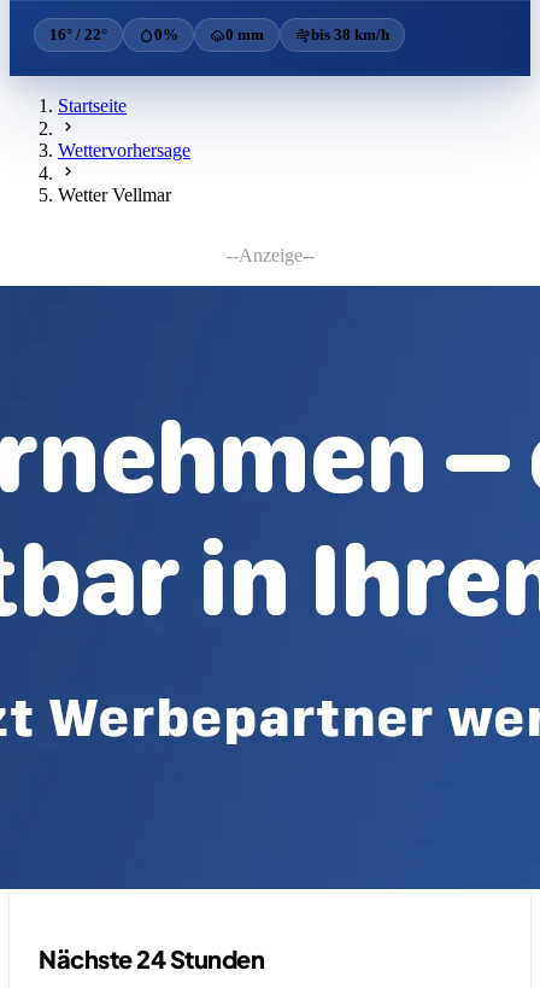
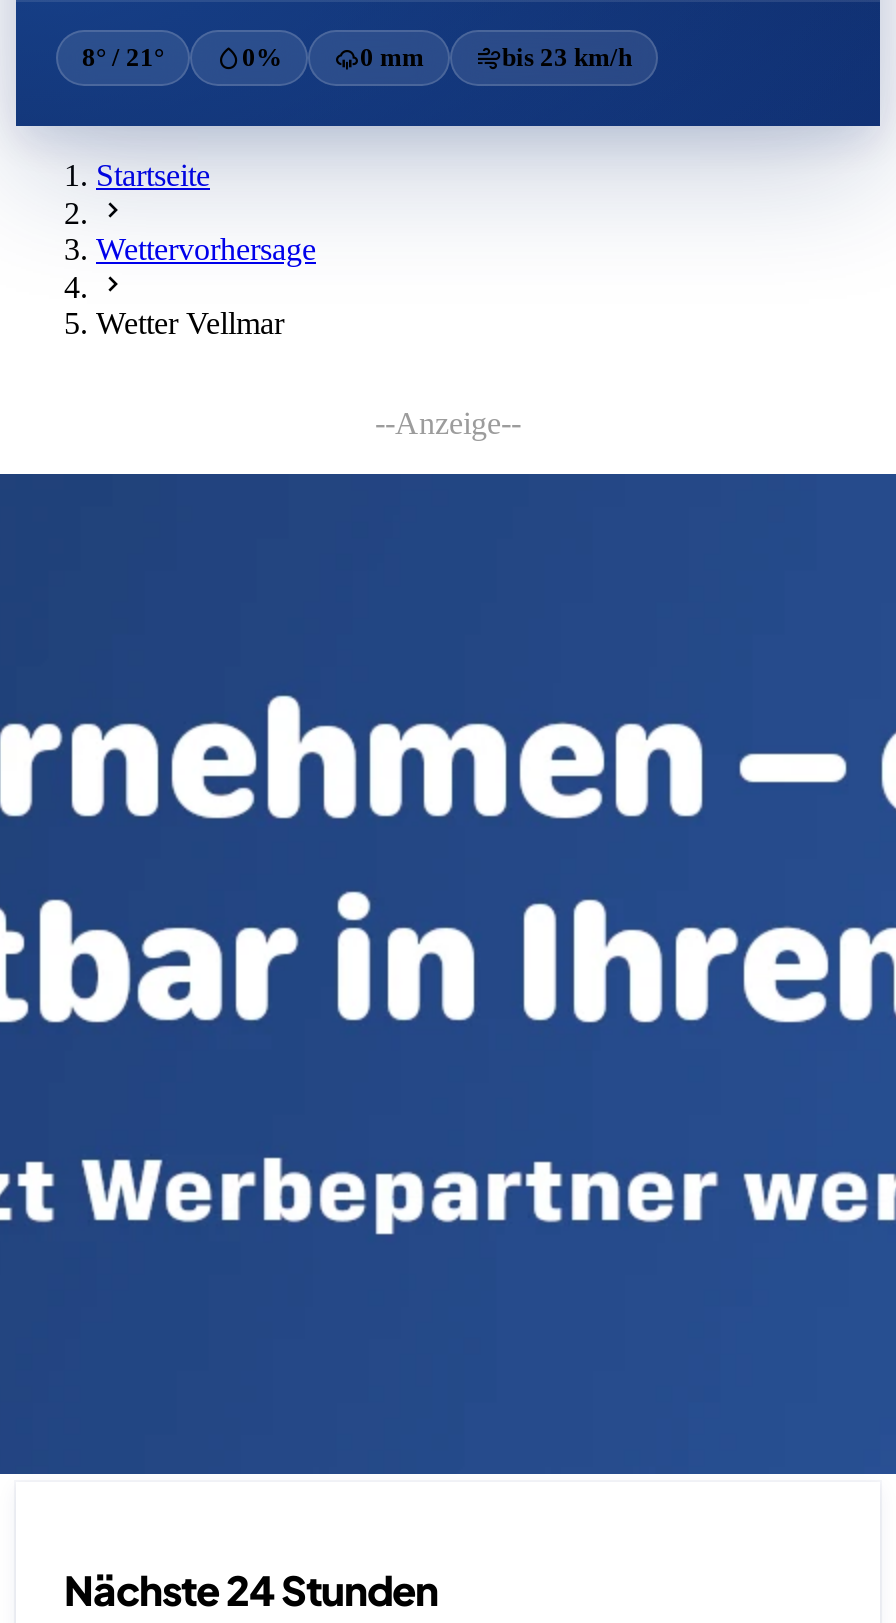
[49,25,107,43] 16° / 22° -> [82,42,164,72] 8° / 21°
[311,25,389,43] bis 38 km/h -> [502,42,632,72] bis 23 km/h

